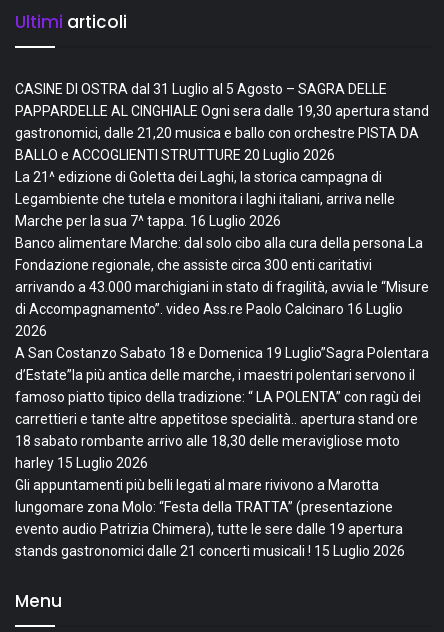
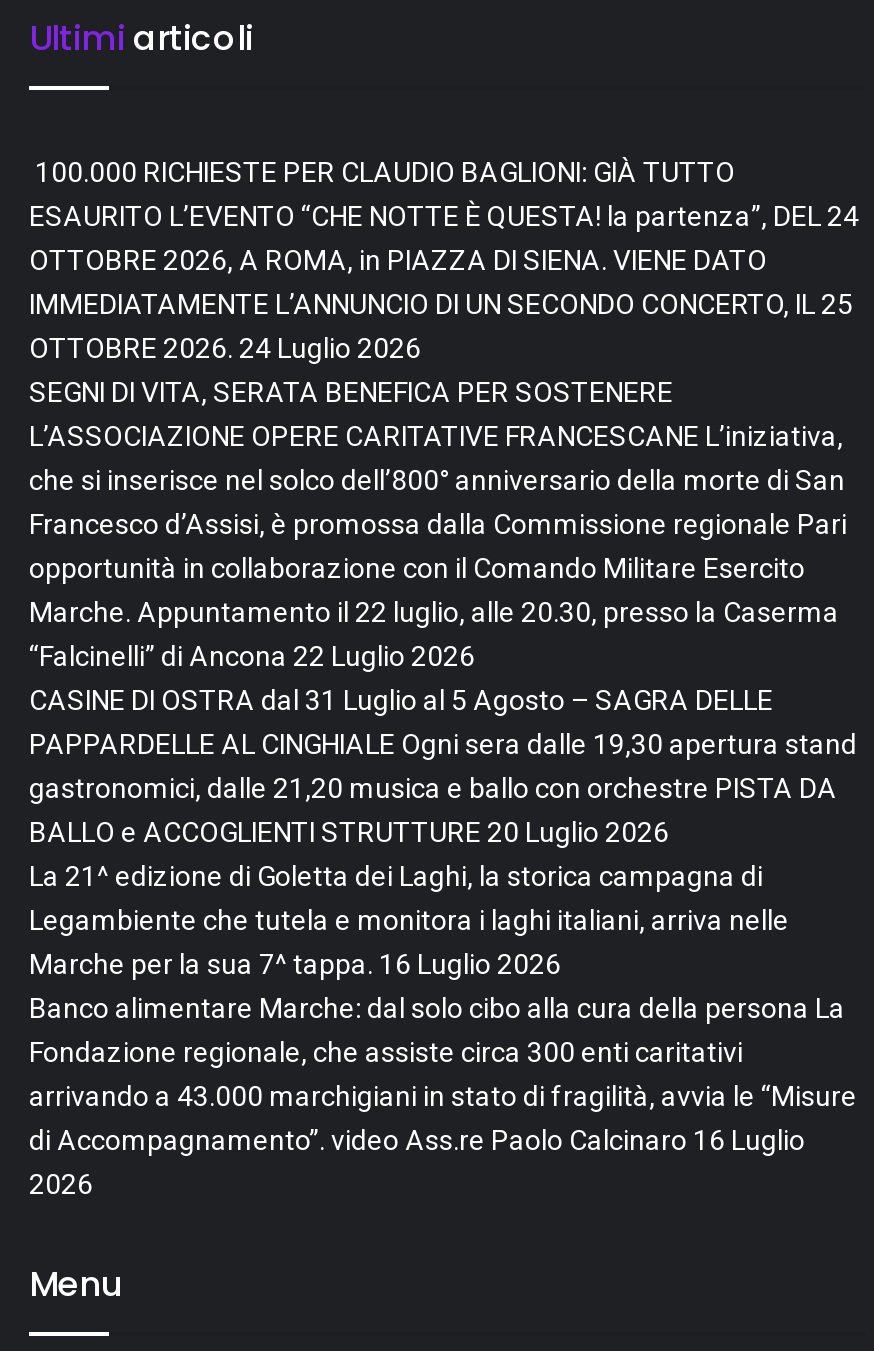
none -> [29,156,859,672] 100.000 RICHIESTE PER CLAUDIO BAGLIONI: GIÀ TUTTO | ESAURITO L’EVENTO “CHE NOTTE È QUESTA! la partenza”, DEL 24 | OTTOBRE 2026, A ROMA, in PIAZZA DI SIENA. VIENE DATO | IMMEDIATAMENTE L’ANNUNCIO DI UN SECONDO CONCERTO, IL 25 | OTTOBRE 2026. 24 Luglio 2026 | SEGNI DI VITA, SERATA BENEFICA PER SOSTENERE | L’ASSOCIAZIONE OPERE CARITATIVE FRANCESCANE L’iniziativa, | che si inserisce nel solco dell’800° anniversario della morte di San | Francesco d’Assisi, è promossa dalla Commissione regionale Pari | opportunità in collaborazione con il Comando Militare Esercito | Marche. Appuntamento il 22 luglio, alle 20.30, presso la Caserma | “Falcinelli” di Ancona 22 Luglio 2026
moved [15,81,429,339] -> [29,684,857,1200]: CASINE DI OSTRA dal 31 Luglio al 5 Agosto – SAGRA DELLE | PAPPARDELLE AL CINGHIALE Ogni sera dalle 19,30 apertura stand | gastronomici, dalle 21,20 musica e ballo con orchestre PISTA DA | ... | di Accompagnamento”. video Ass.re Paolo Calcinaro 16 Luglio | 2026
[15,345,429,559] A San Costanzo Sabato 18 e Domenica 19 Luglio”Sagra Polentara | d’Estate”la più antica delle marche, i maestri polentari servono il | famoso piatto tipico della tradizione: “ LA POLENTA” con ragù dei | carrettieri e tante altre appetitose specialità.. apertura stand ore | 18 sabato rombante arrivo alle 18,30 delle meravigliose moto | harley 15 Luglio 2026 | Gli appuntamenti più belli legati al mare rivivono a Marotta | lungomare zona Molo: “Festa della TRATTA” (presentazione | evento audio Patrizia Chimera), tutte le sere dalle 19 apertura | stands gastronomici dalle 21 concerti musicali ! 15 Luglio 2026 -> none

